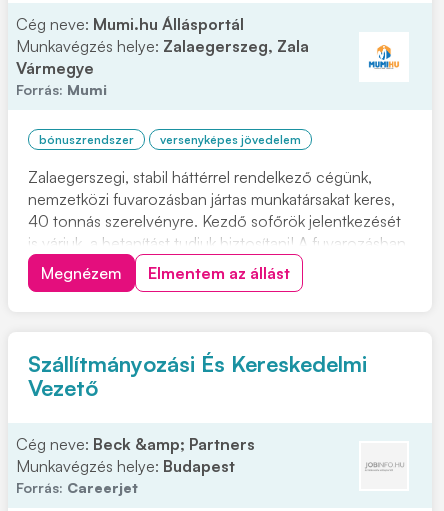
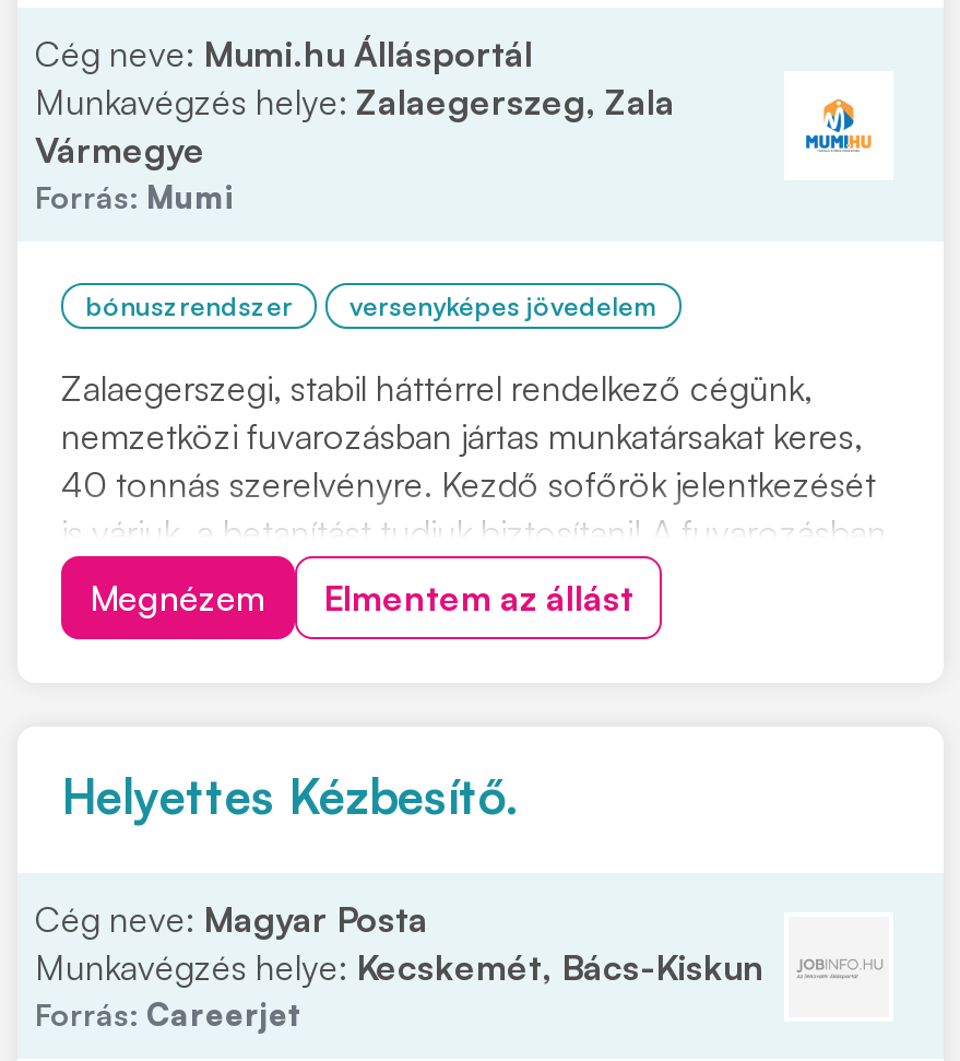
[28,350,367,401] Szállítmányozási És Kereskedelmi | Vezető -> [61,766,518,825] Helyettes Kézbesítő.
[16,434,255,476] Cég neve: Beck &amp; Partners | Munkavégzés helye: Budapest -> [35,897,765,989] Cég neve: Magyar Posta | Munkavégzés helye: Kecskemét, Bács-Kiskun

